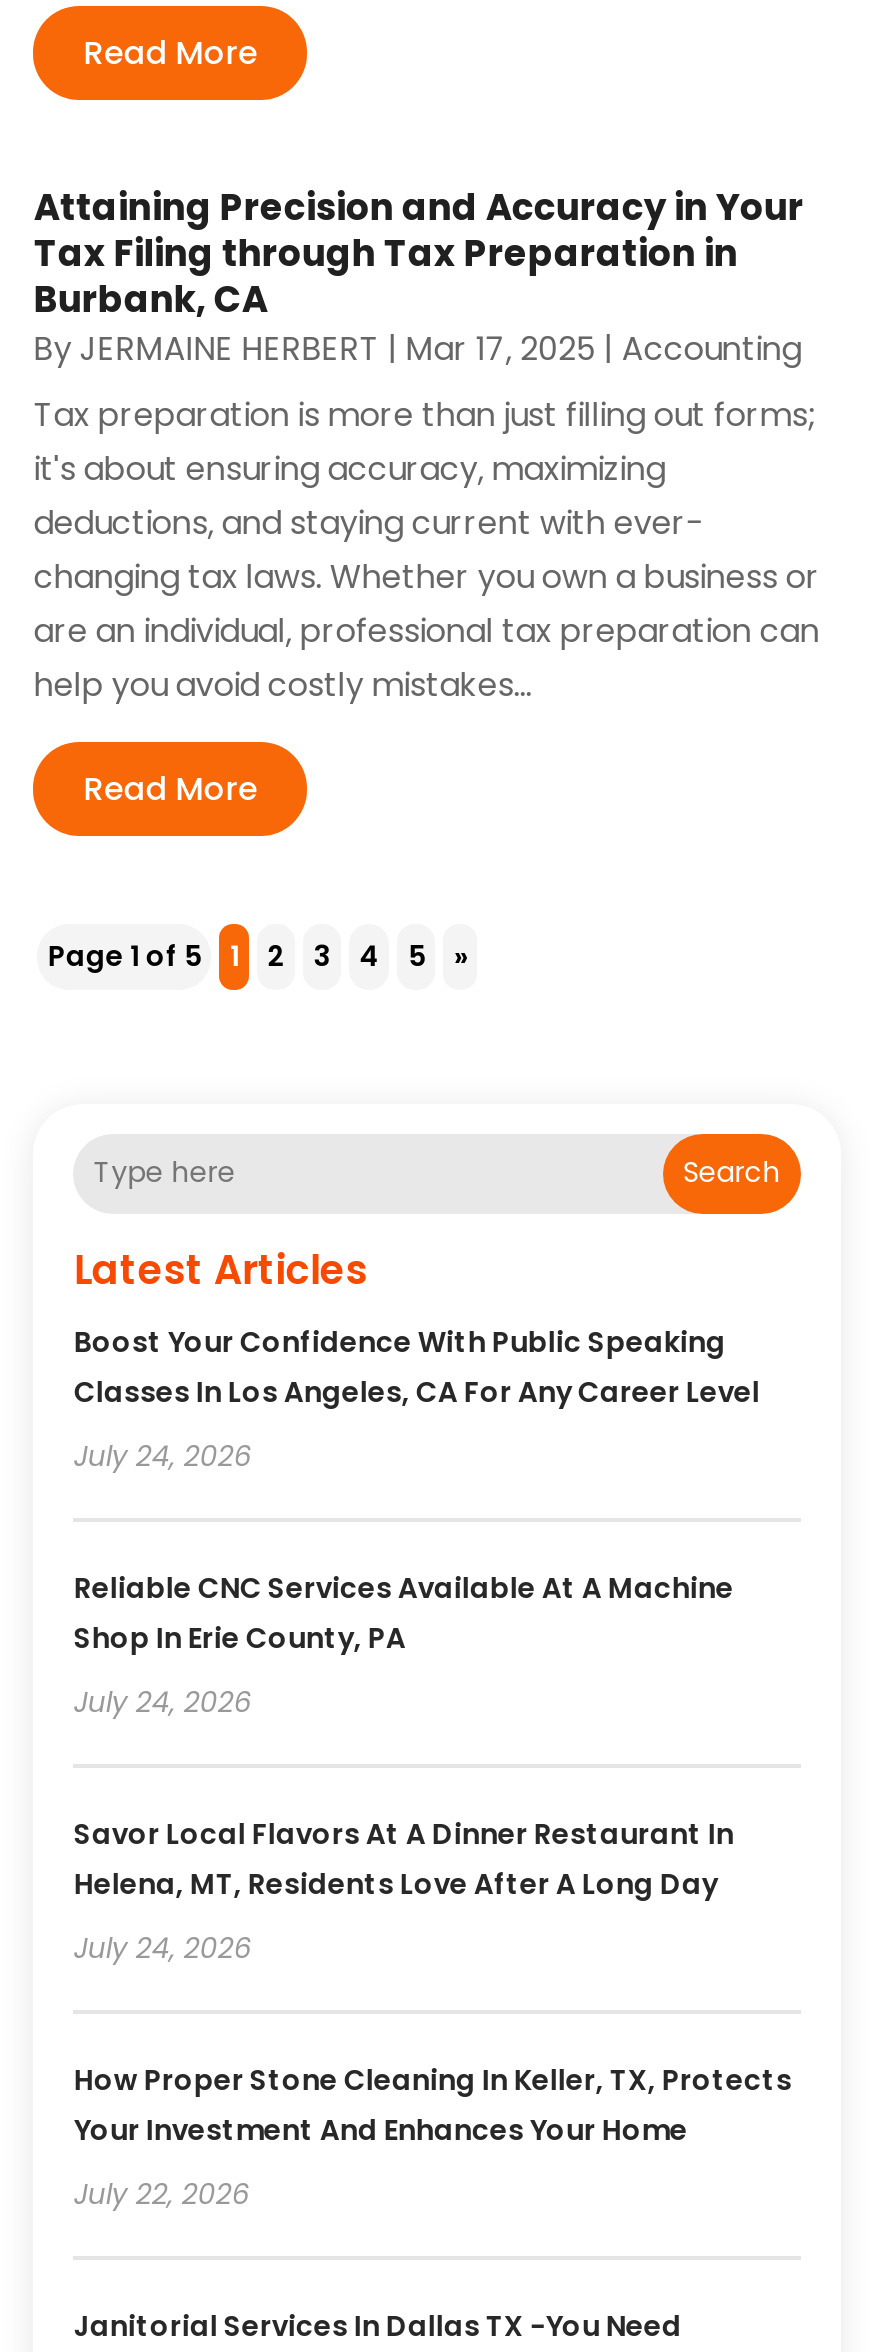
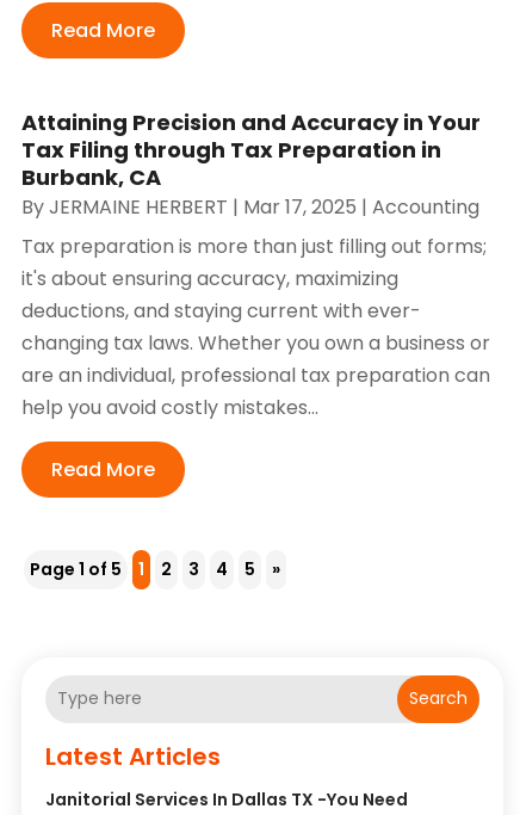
[74,1321,792,2213] Boost Your Confidence With Public Speaking | Classes In Los Angeles, CA For Any Career Level | July 24, 2026 | Reliable CNC Services Available At A Machine | Shop In Erie County, PA | July 24, 2026 | Savor Local Flavors At A Dinner Restaurant In | Helena, MT, Residents Love After A Long Day | July 24, 2026 | How Proper Stone Cleaning In Keller, TX, Protects | Your Investment And Enhances Your Home | July 22, 2026 -> none

